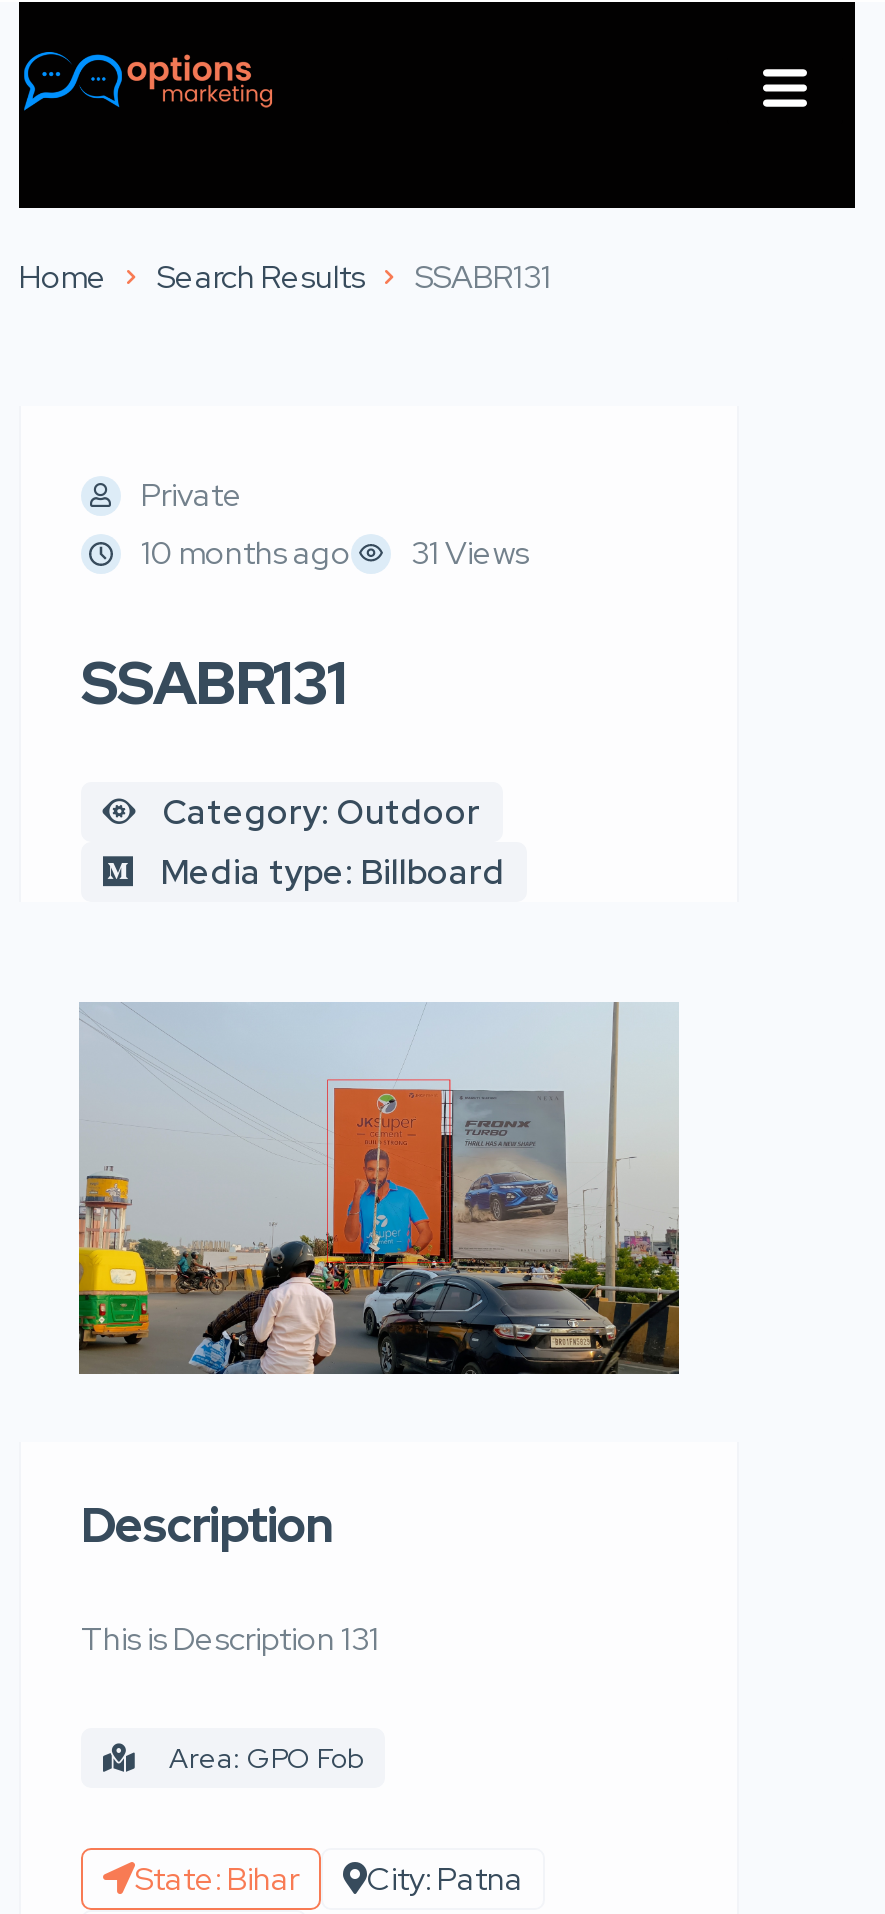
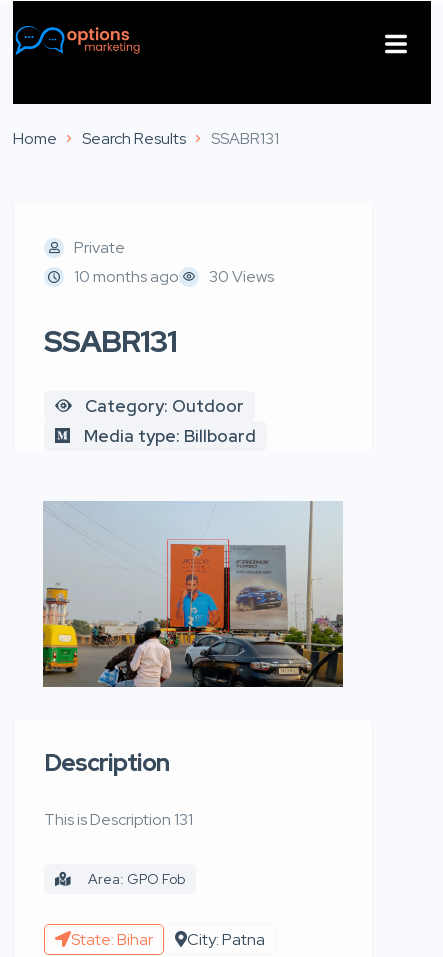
[141,532,529,574] 10 months ago 31 Views -> [74,266,274,287] 10 months ago 30 Views

